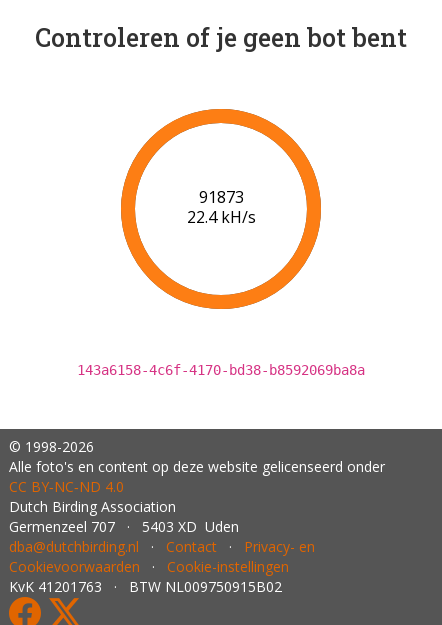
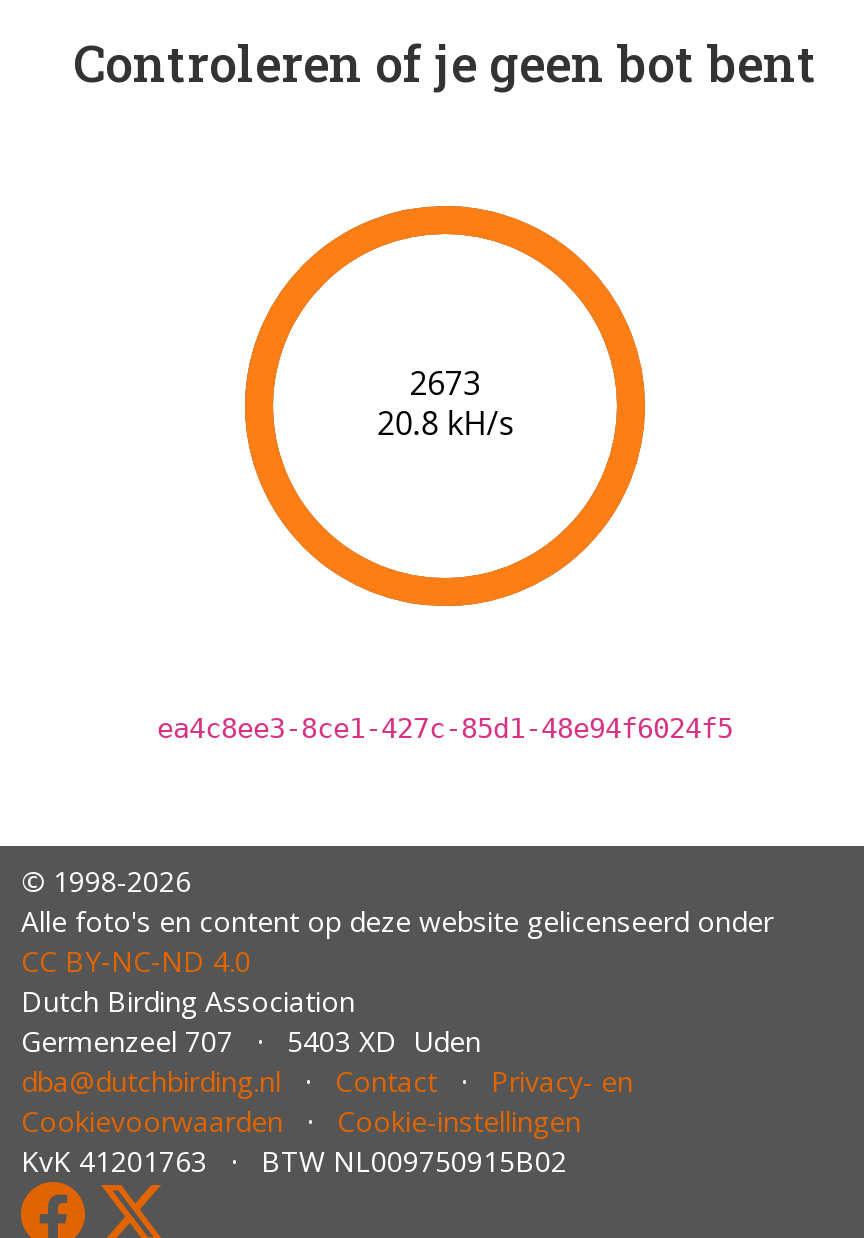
[186,186,255,228] 91873 | 22.4 kH/s -> [377,361,513,444] 2673 | 20.8 kH/s
[77,362,365,378] 143a6158-4c6f-4170-bd38-b8592069ba8a -> [157,712,733,744] ea4c8ee3-8ce1-427c-85d1-48e94f6024f5

